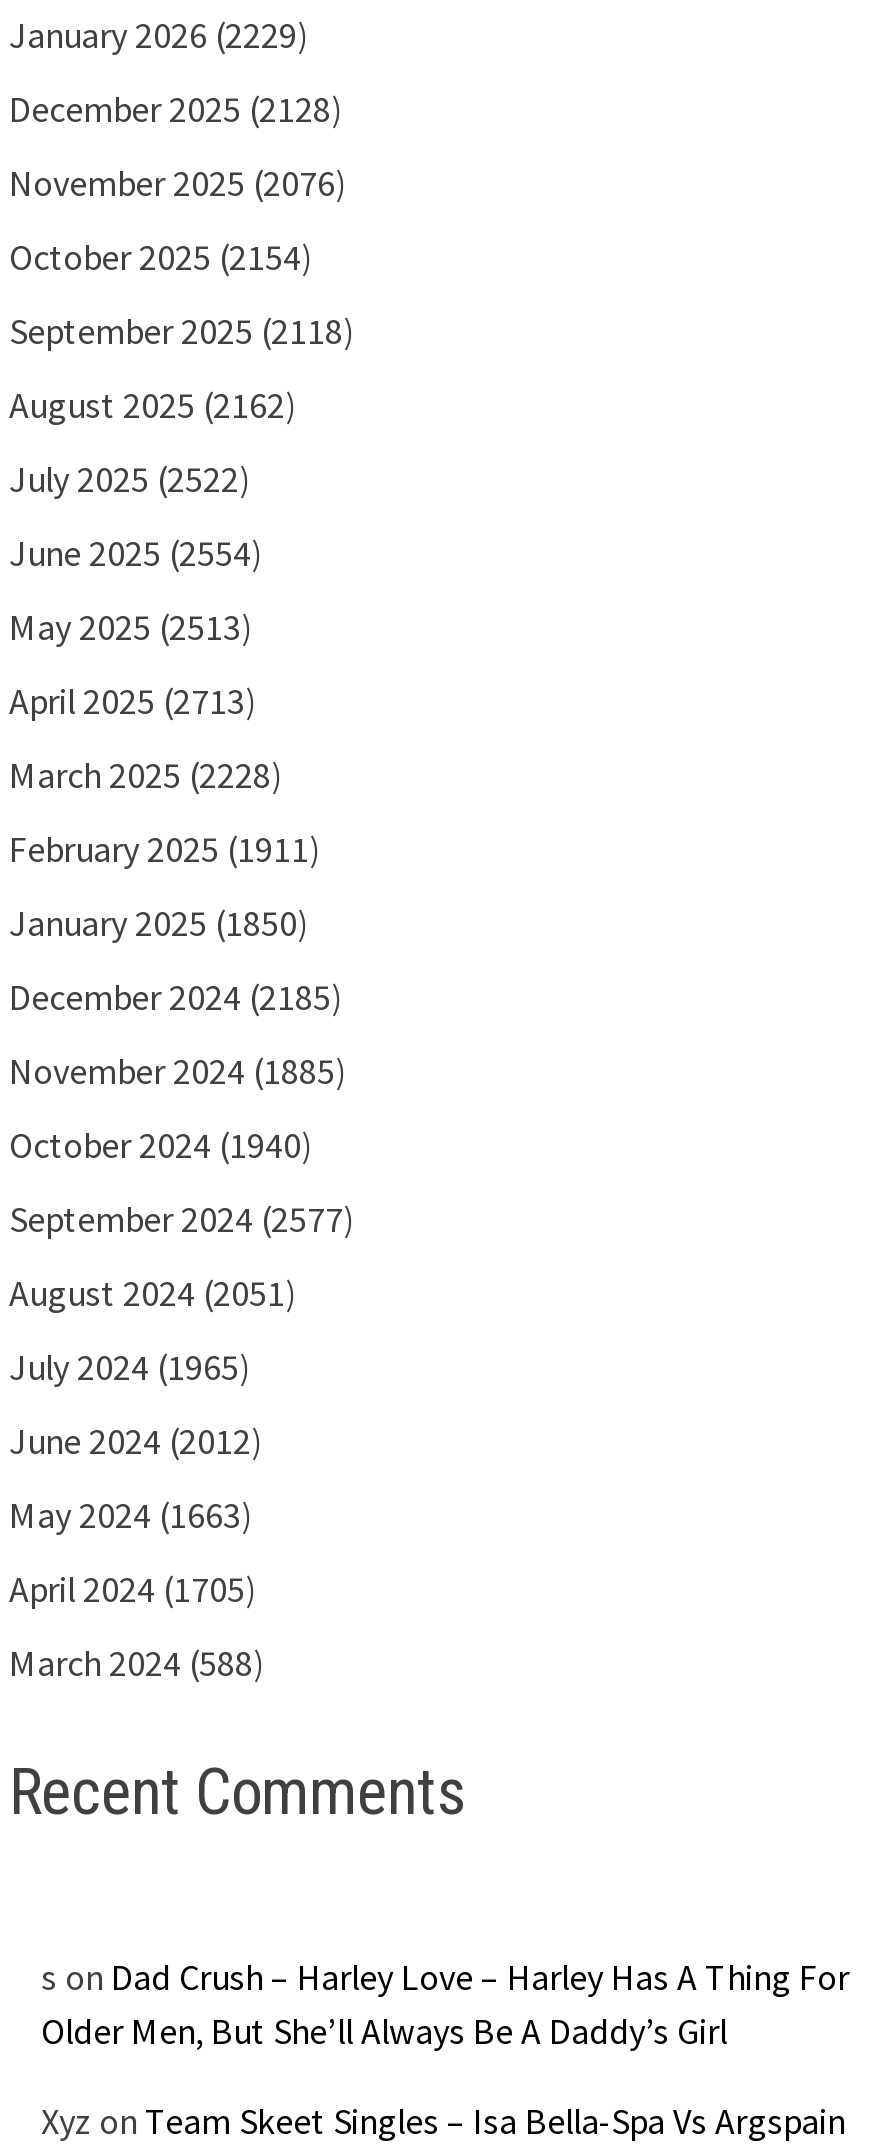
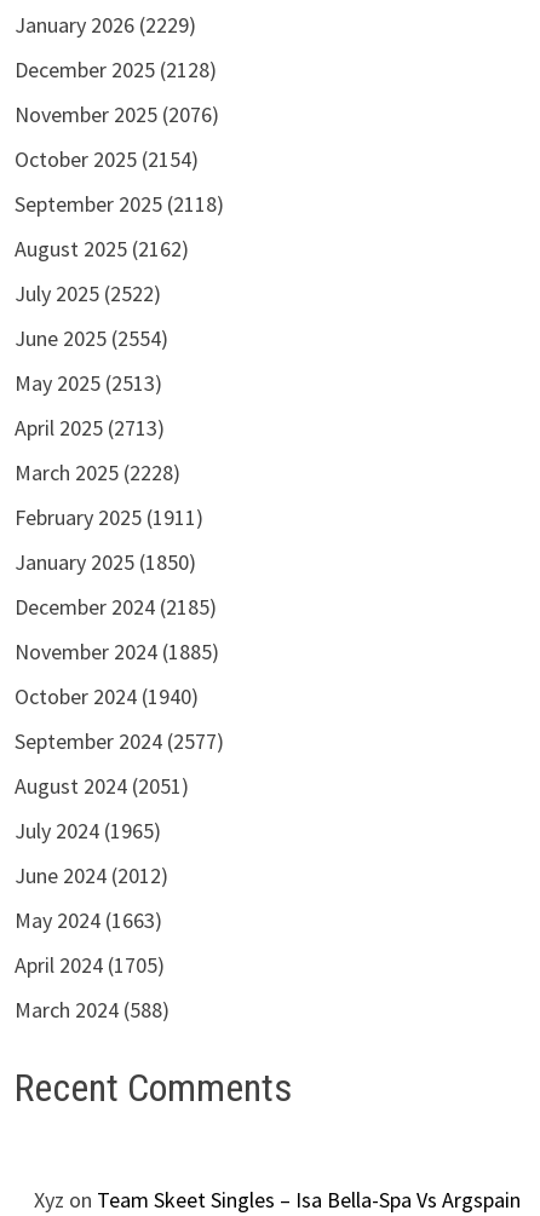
[41,1953,849,2053] s on Dad Crush – Harley Love – Harley Has A Thing For | Older Men, But She’ll Always Be A Daddy’s Girl -> none

